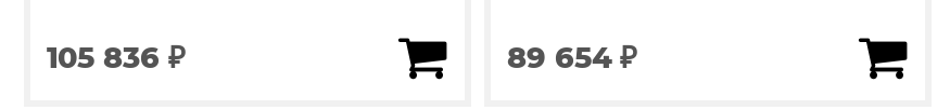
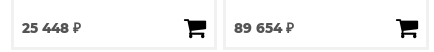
[47,41,186,75] 105 836 ₽ -> [21,20,80,36] 25 448 ₽

